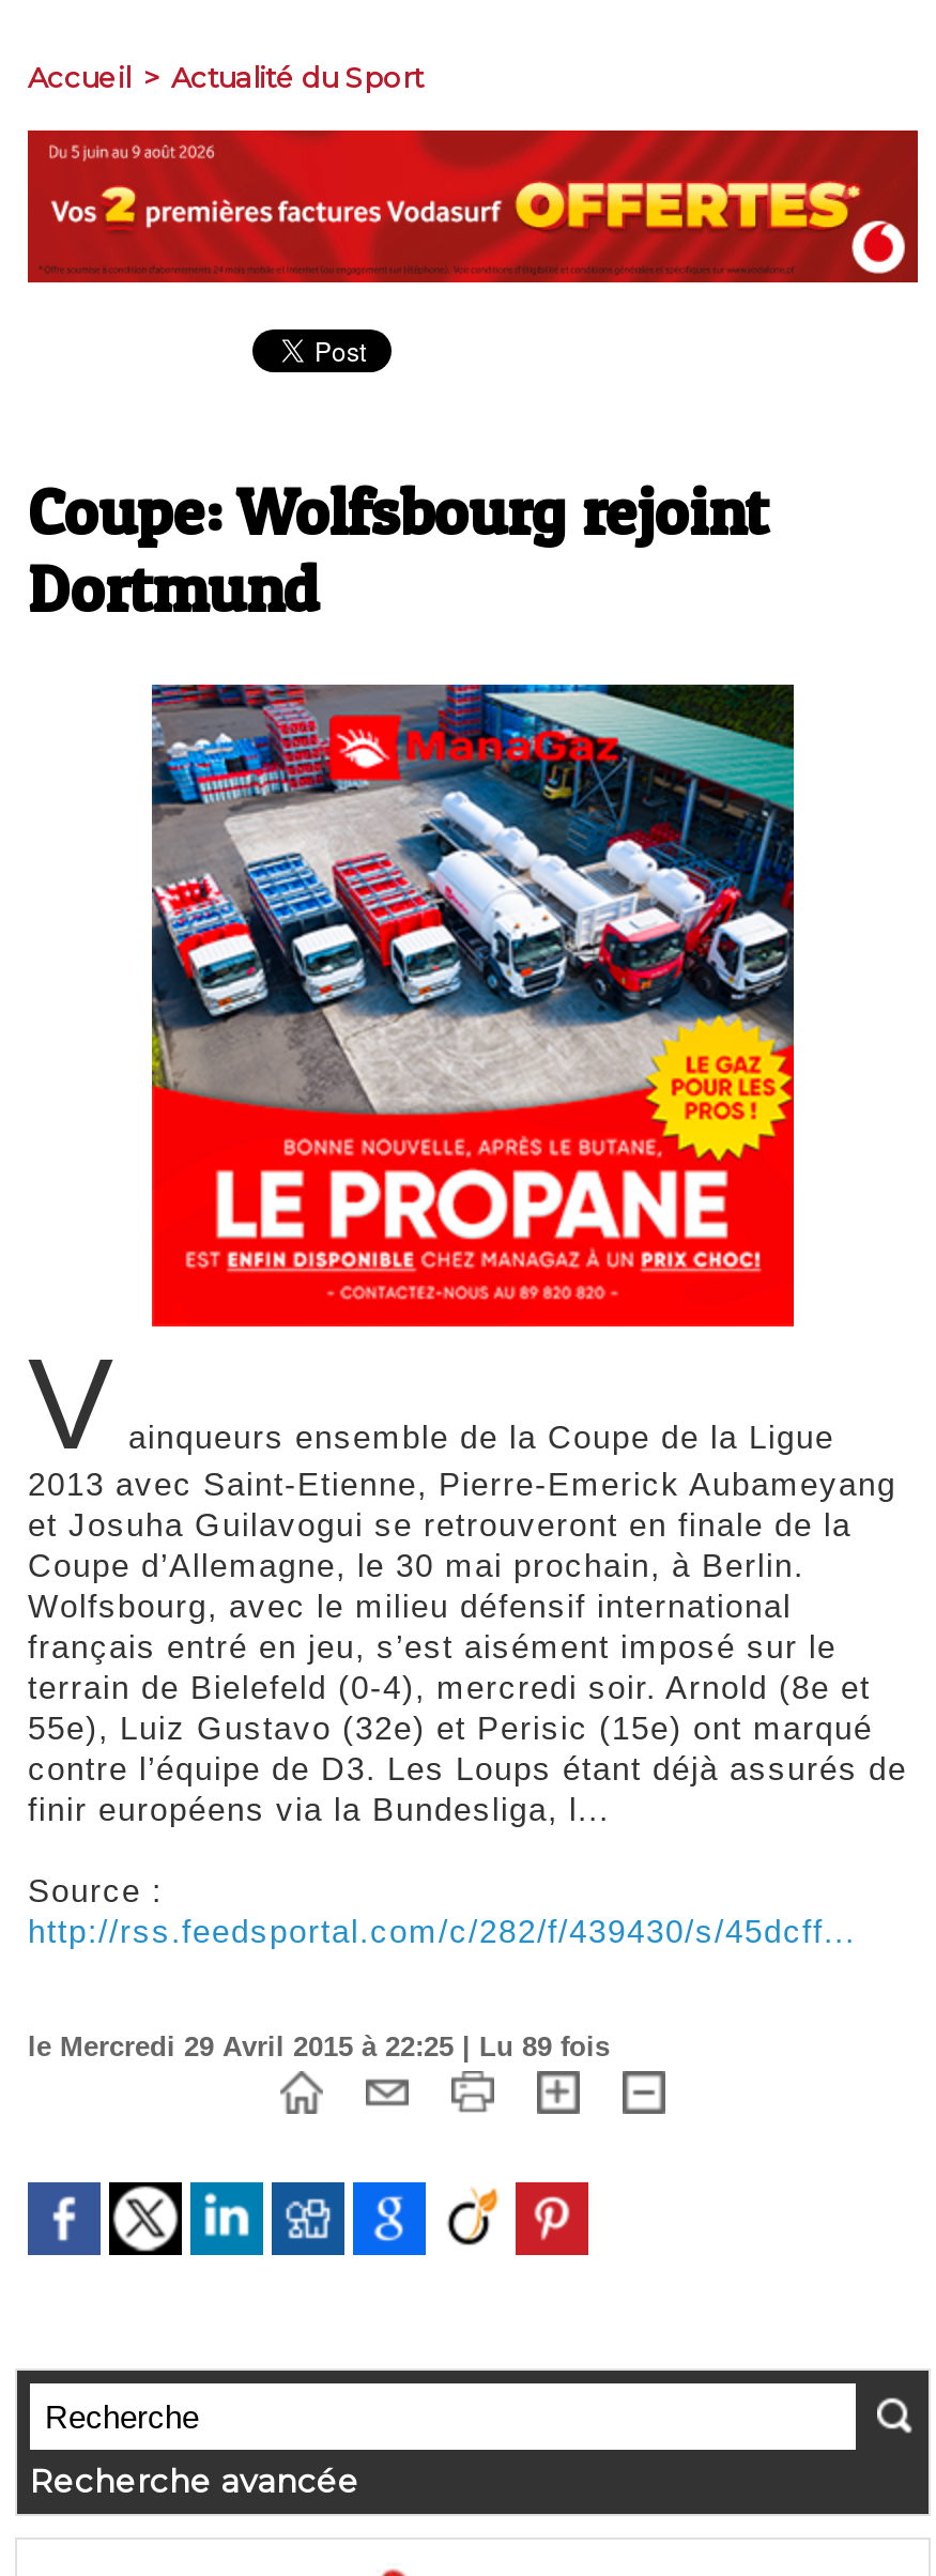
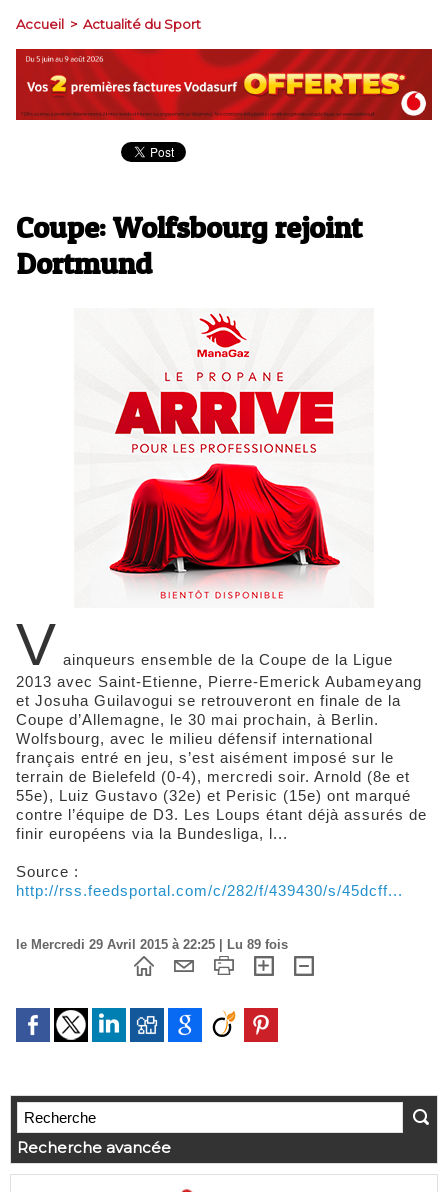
[150,683,796,1329] [image] -> [74,308,374,608] [image]

